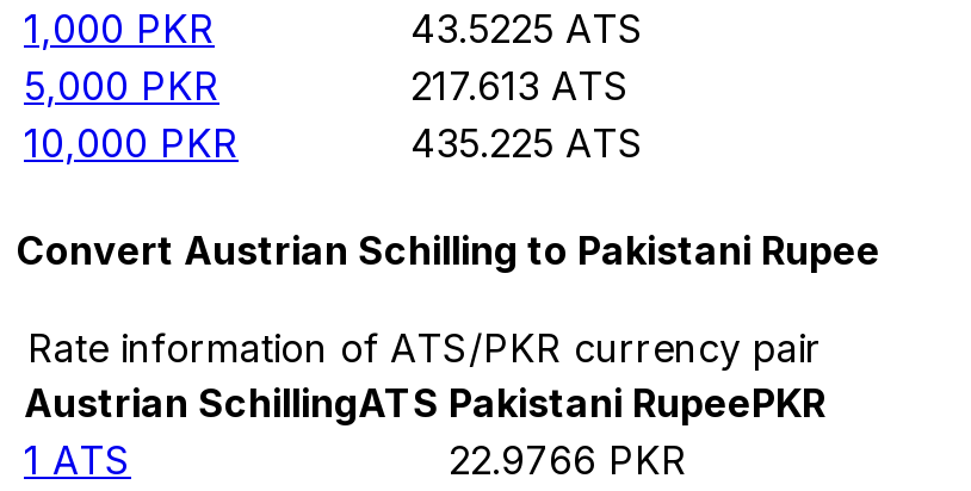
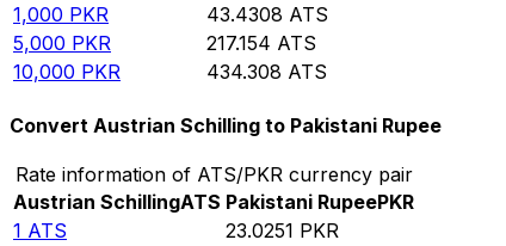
[410,6,644,54] 43.5225 ATS -> [206,3,328,27] 43.4308 ATS
[410,63,630,111] 217.613 ATS -> [206,32,316,56] 217.154 ATS
[410,120,644,168] 435.225 ATS -> [206,60,327,84] 434.308 ATS
[449,436,687,484] 22.9766 PKR -> [226,219,339,242] 23.0251 PKR

